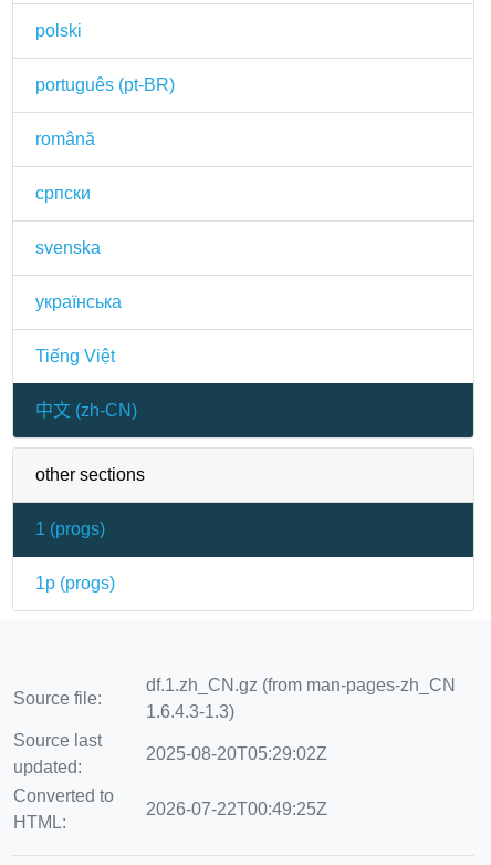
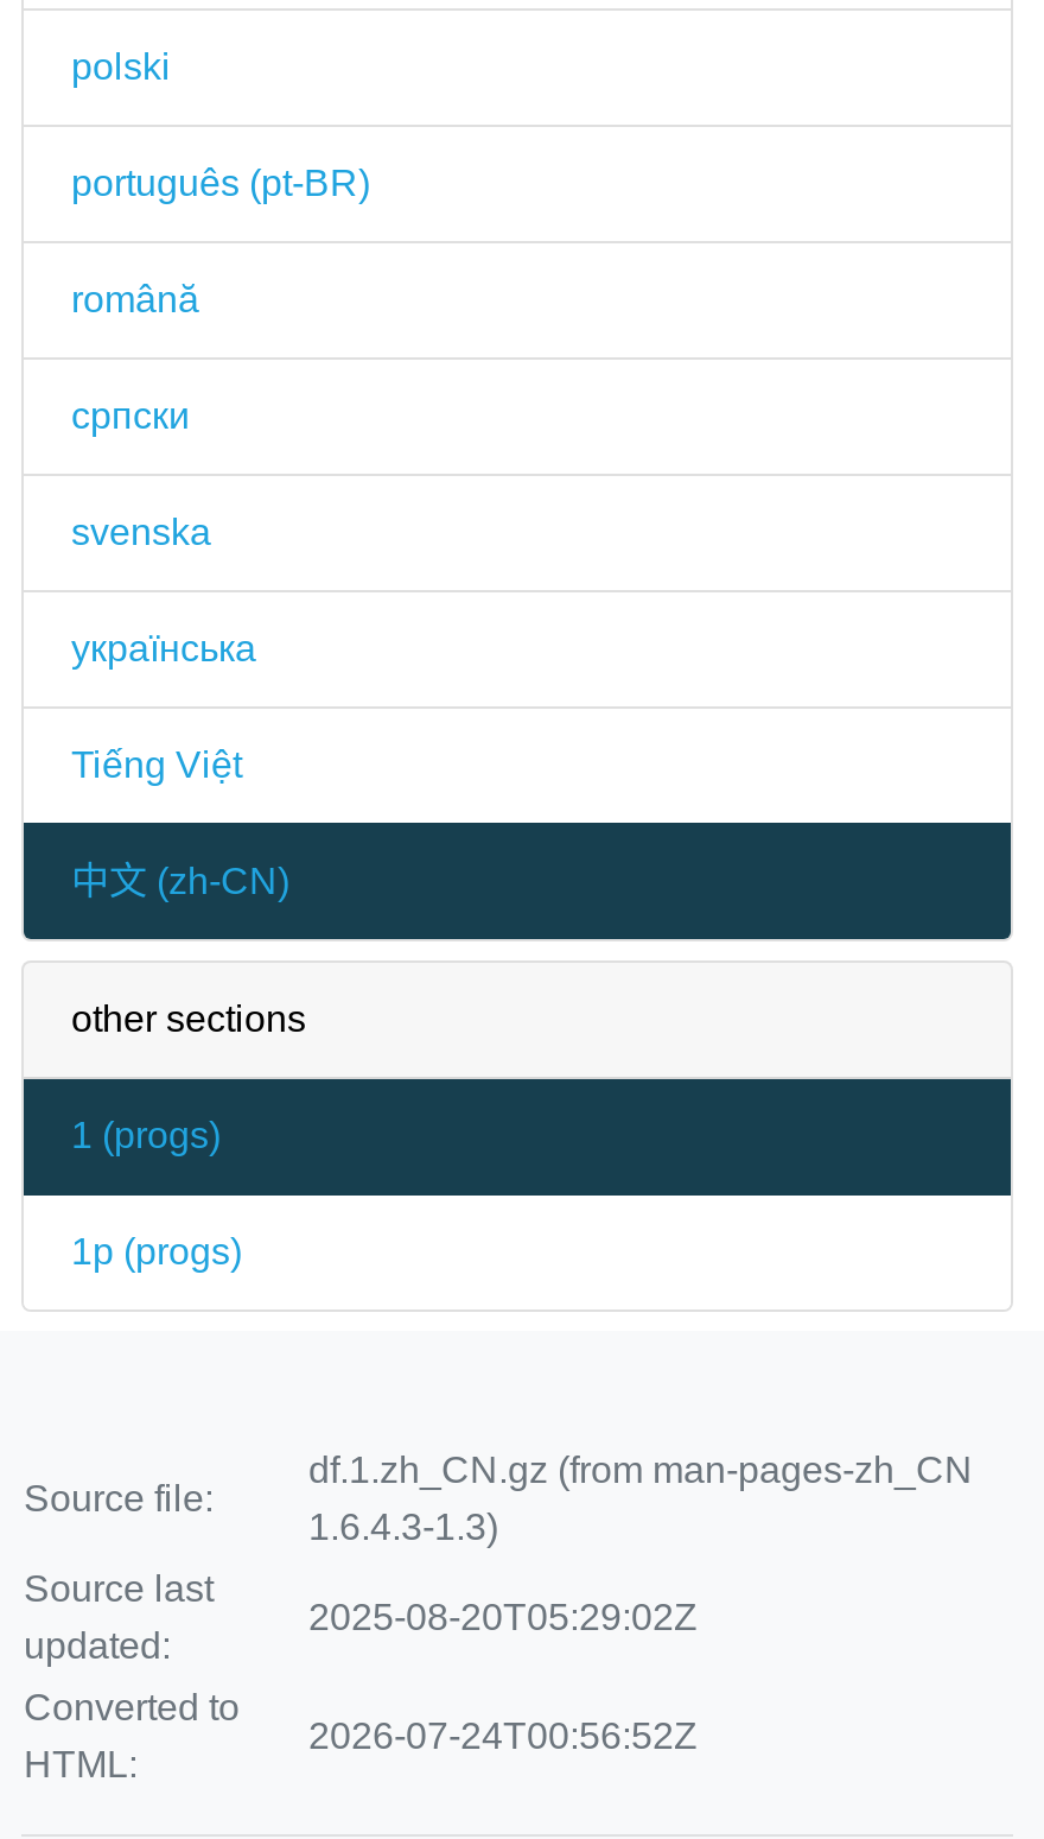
[146,800,327,818] 2026-07-22T00:49:25Z -> [308,1716,698,1756] 2026-07-24T00:56:52Z

